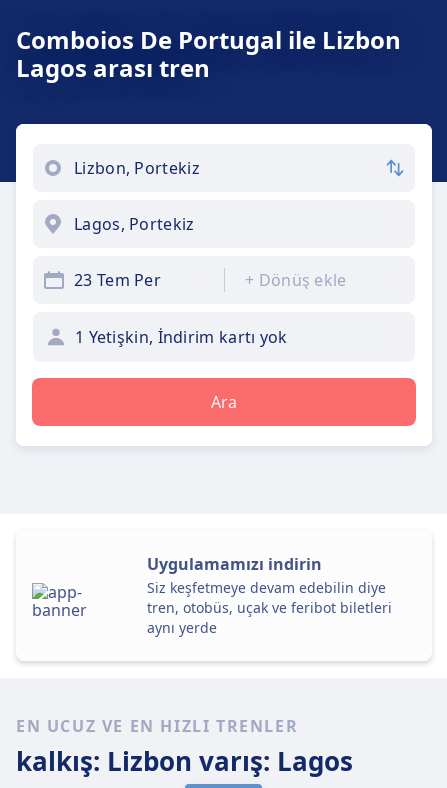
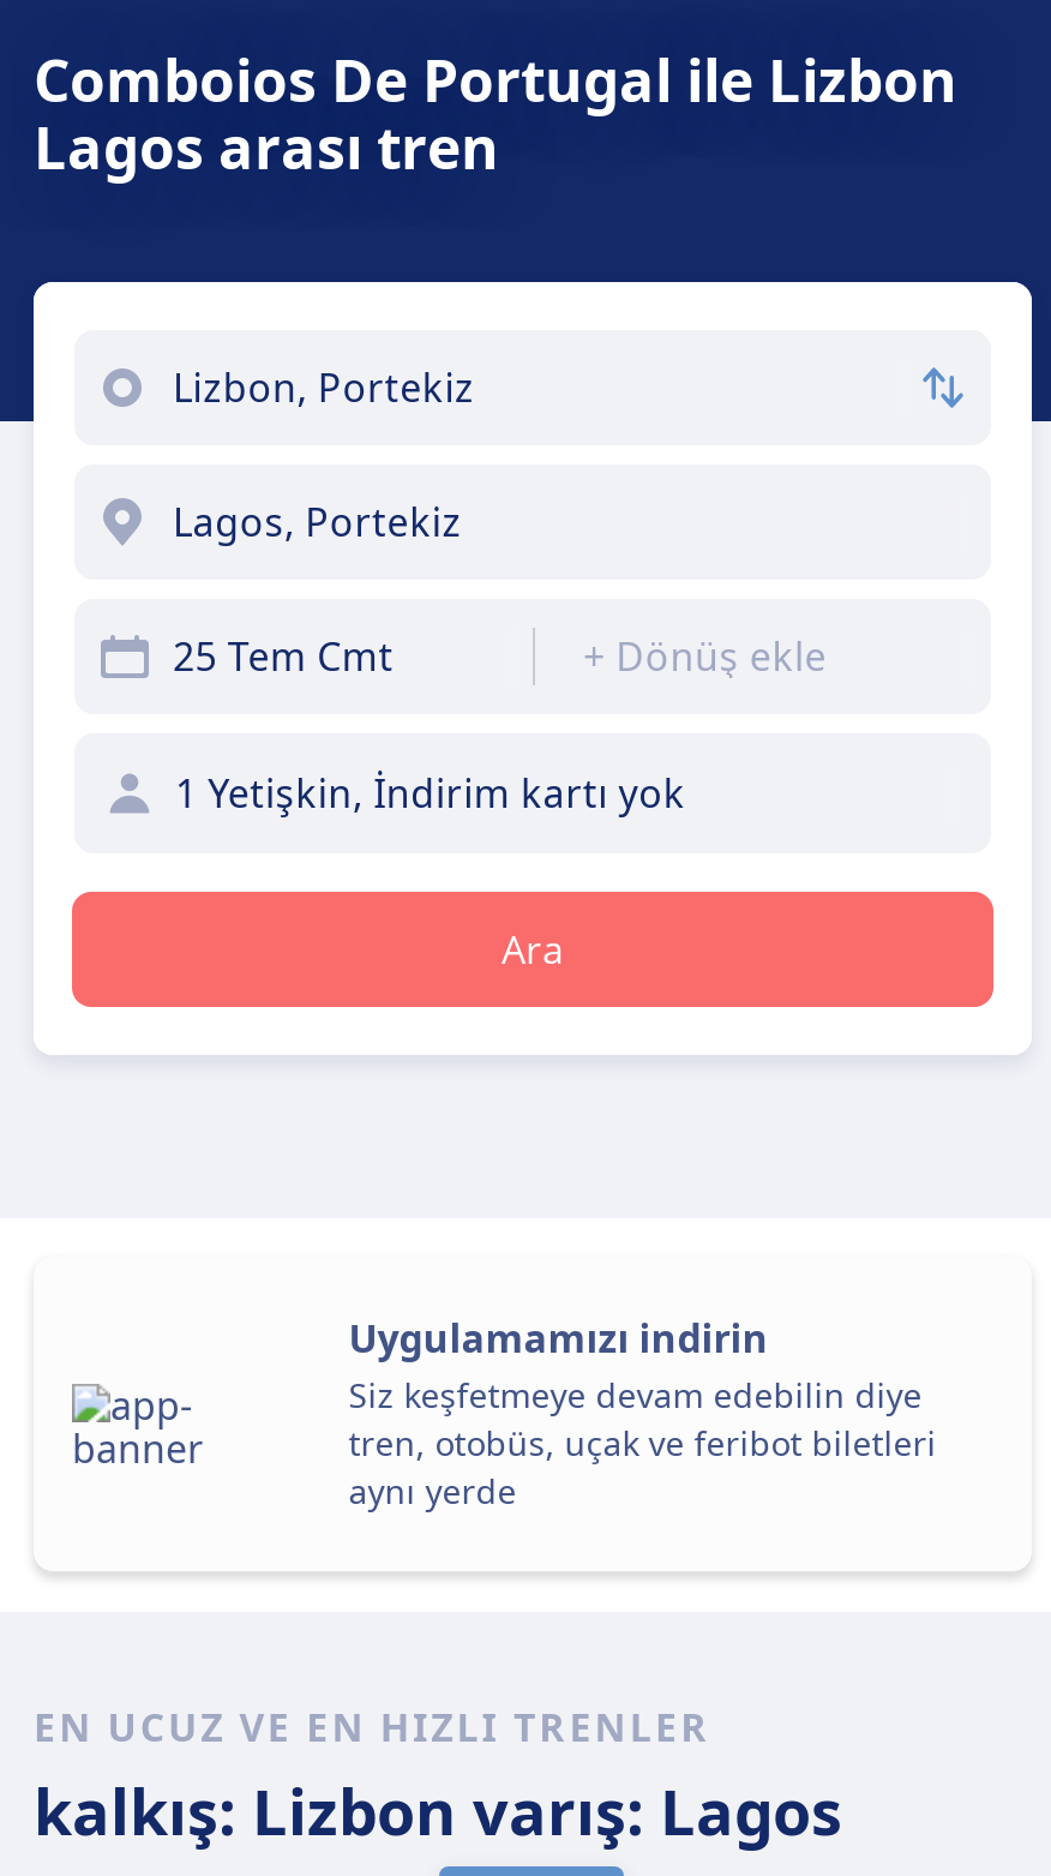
[74,269,161,291] 23 Tem Per -> [173,630,394,683] 25 Tem Cmt

